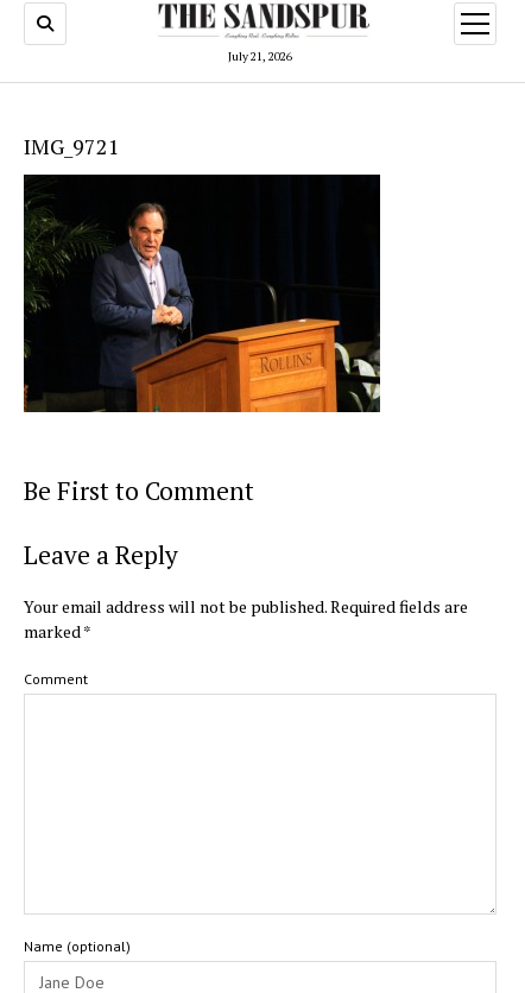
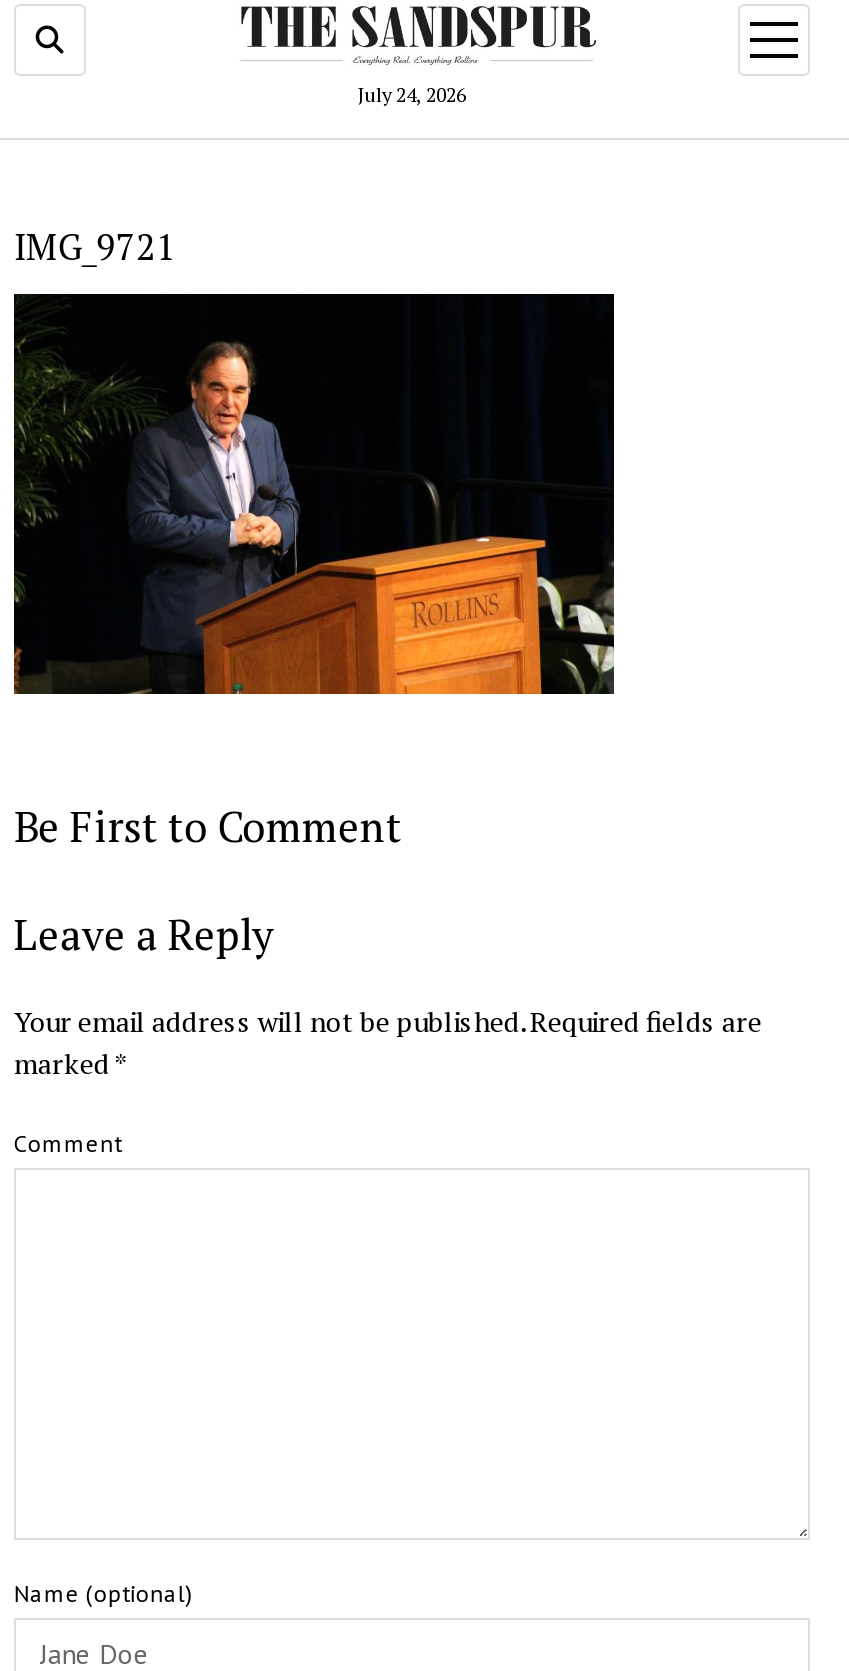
[228,48,292,64] July 21, 2026 -> [358,81,466,107] July 24, 2026

